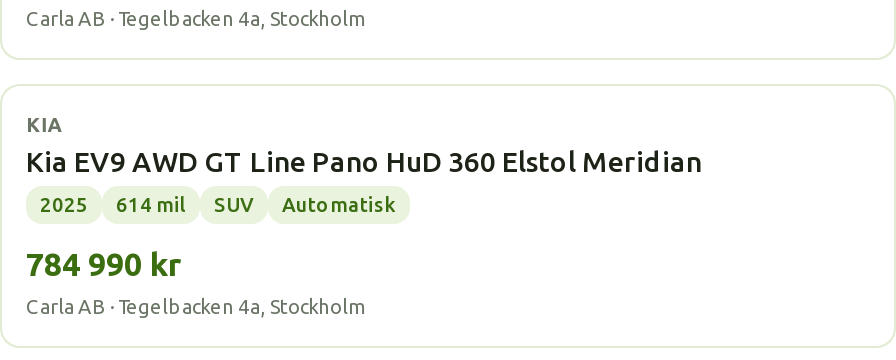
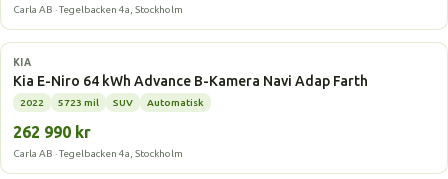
[26,146,702,178] Kia EV9 AWD GT Line Pano HuD 360 Elstol Meridian -> [13,73,368,89] Kia E-Niro 64 kWh Advance B-Kamera Navi Adap Farth
[40,194,186,216] 2025 | 614 mil -> [20,97,99,108] 2022 | 5723 mil
[26,246,182,282] 784 990 kr -> [13,123,91,141] 262 990 kr

